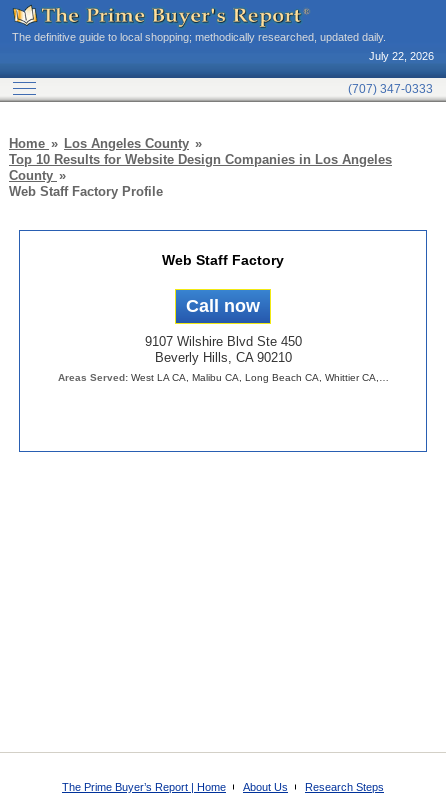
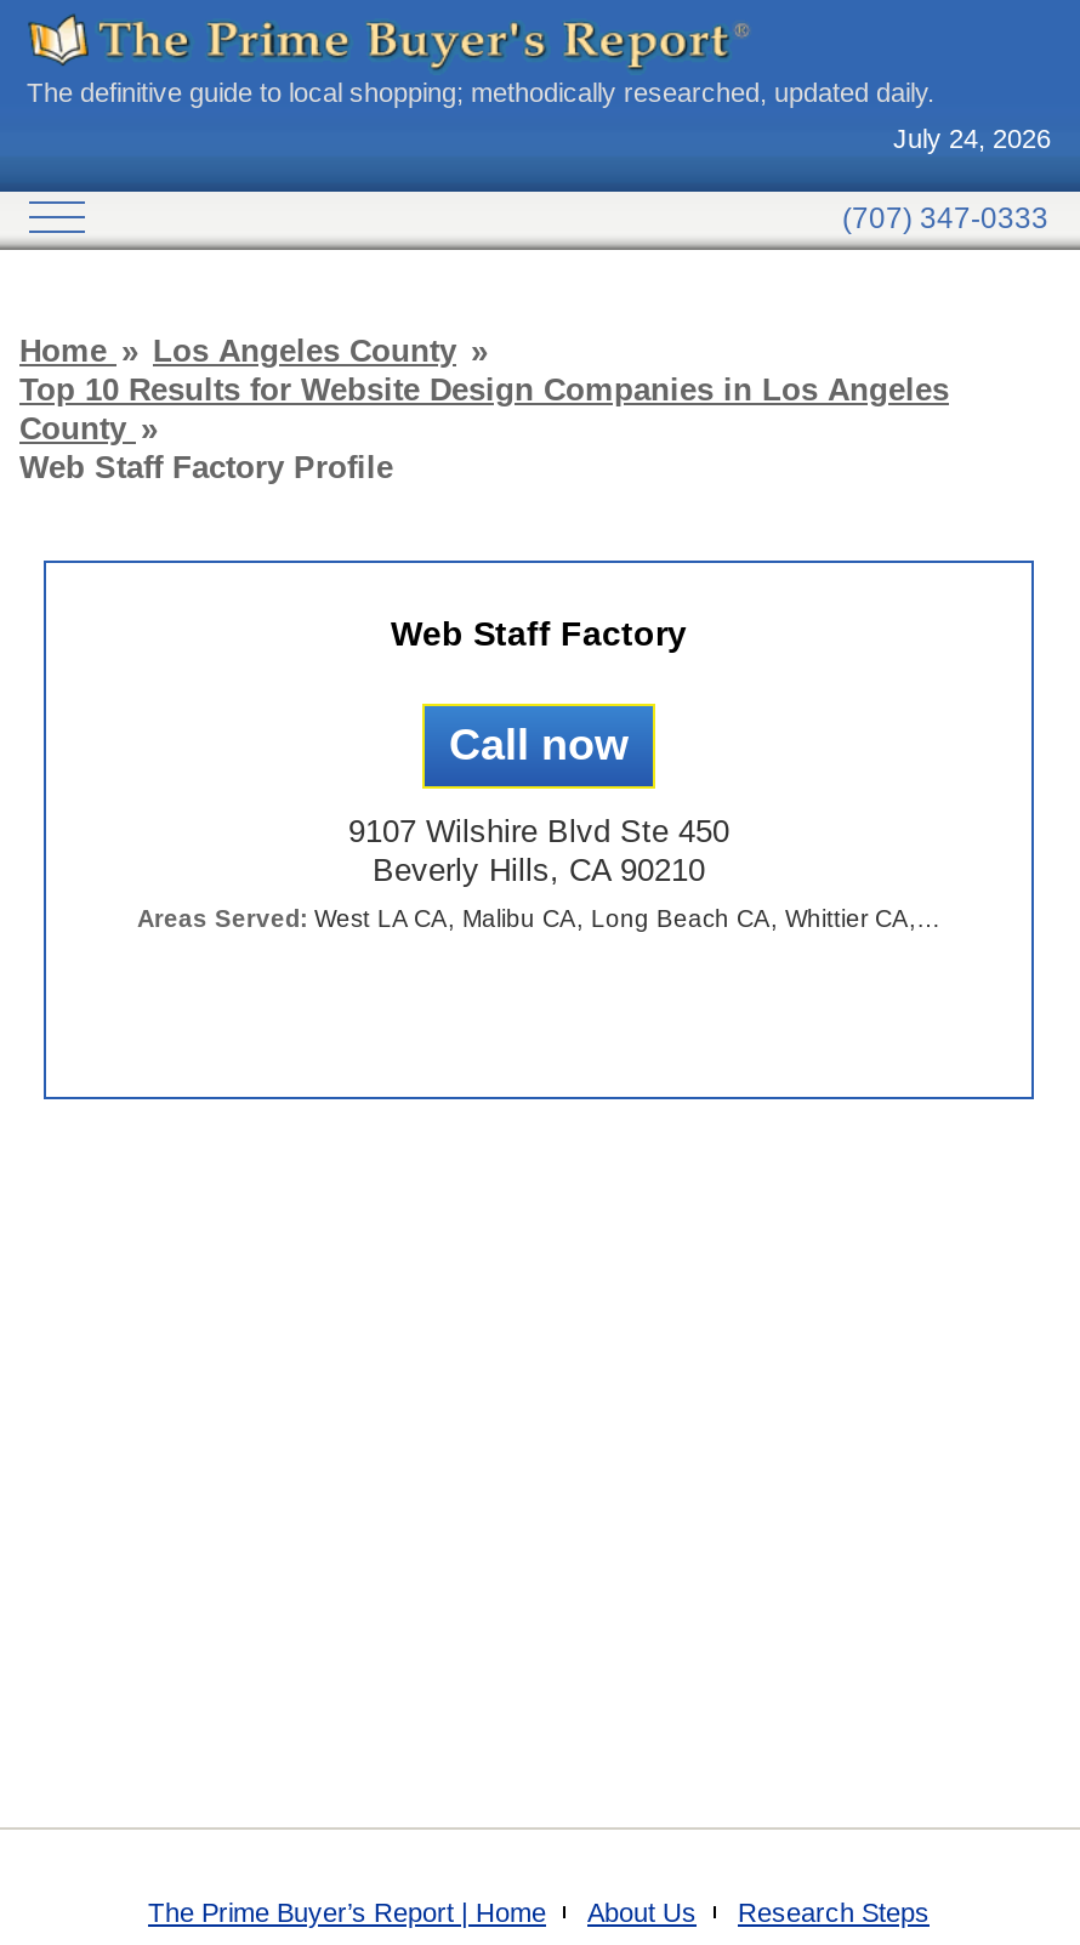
[369,50,434,62] July 22, 2026 -> [893,124,1051,153] July 24, 2026

